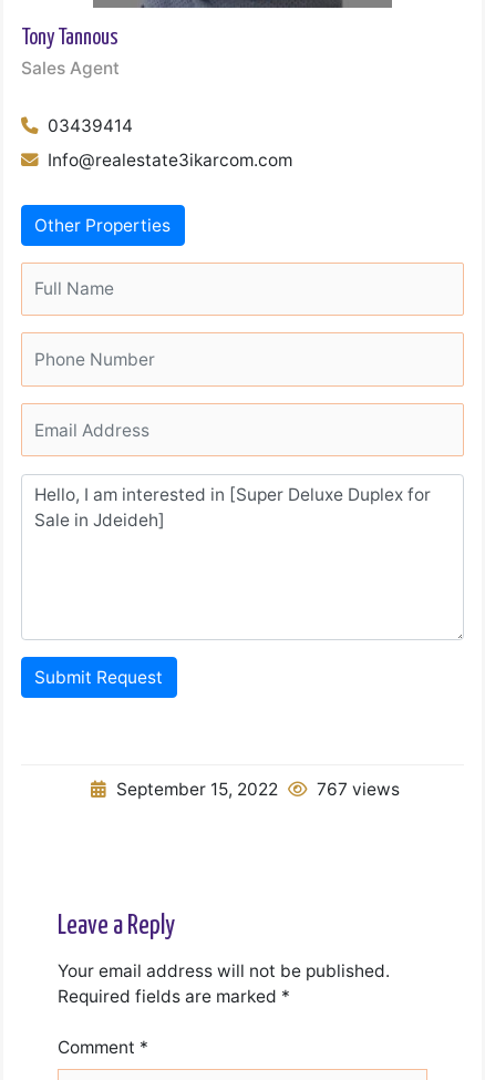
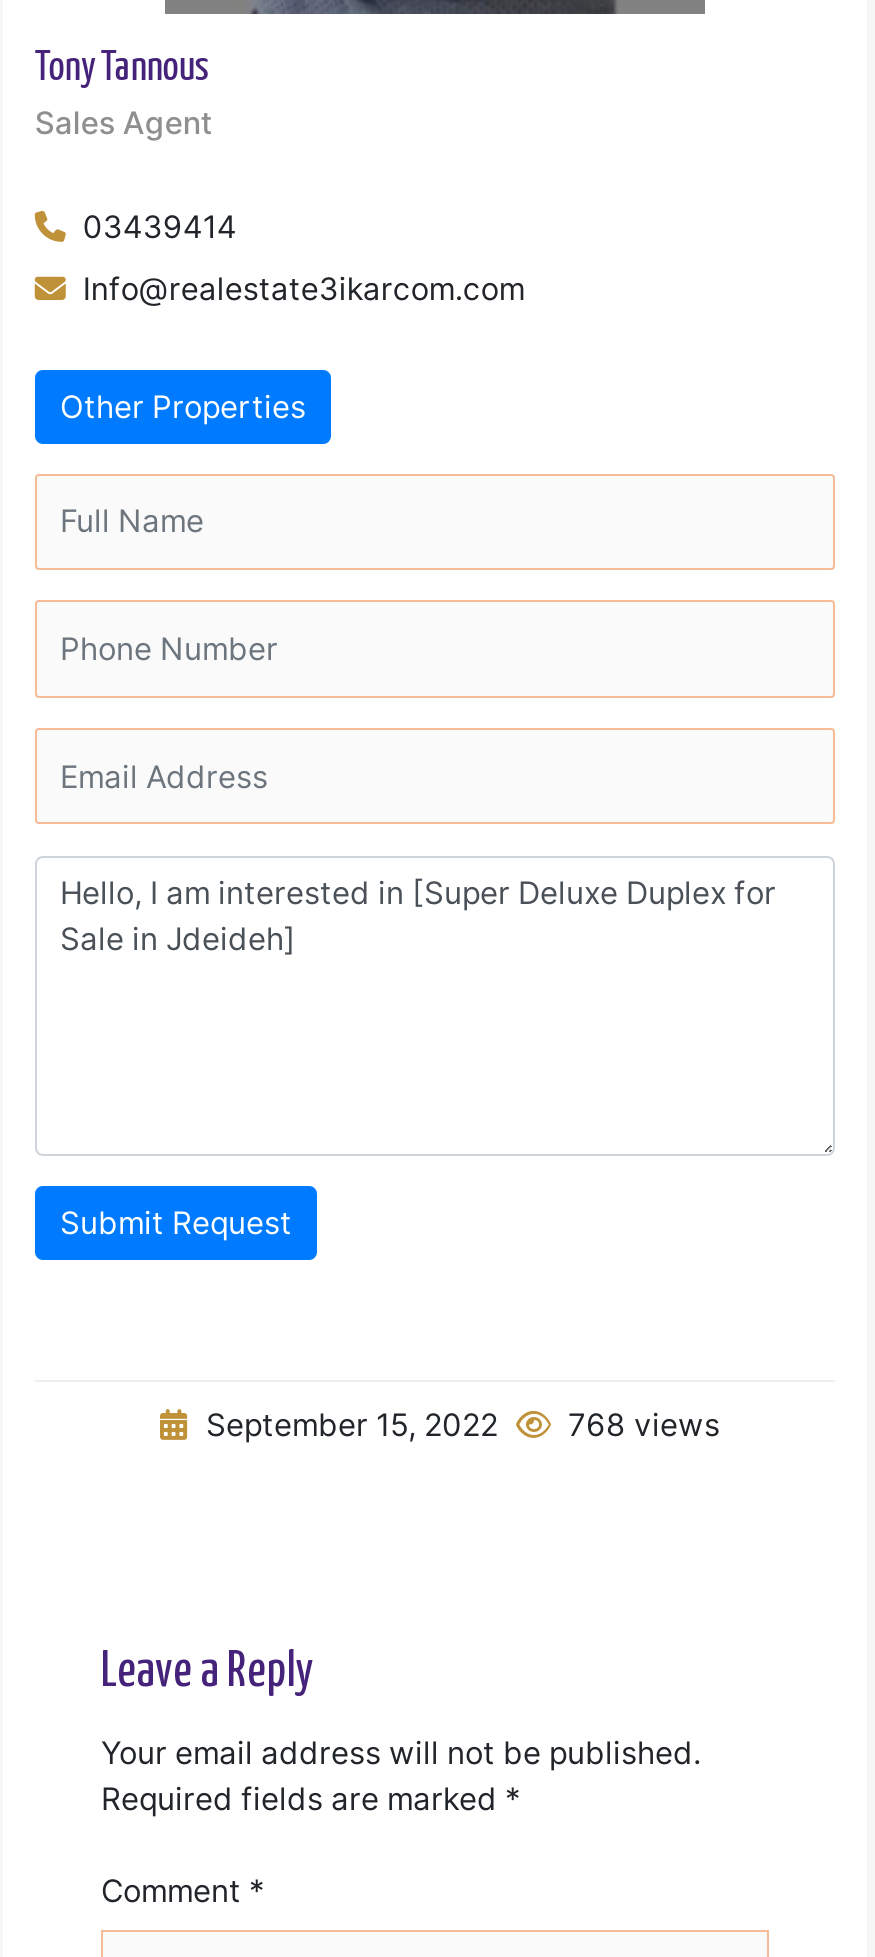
[112,779,400,800] September 15, 2022 767 views -> [198,1406,720,1444] September 15, 2022 768 views

